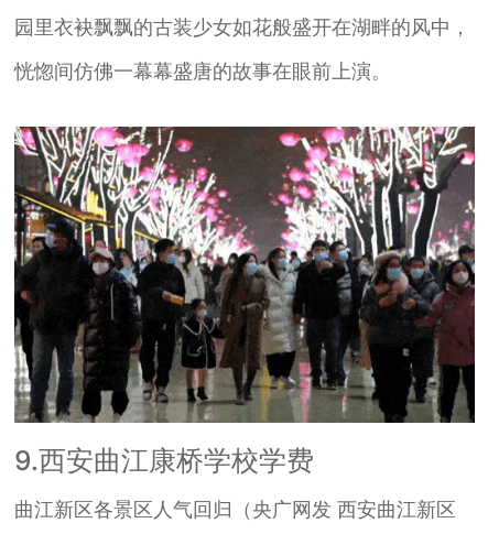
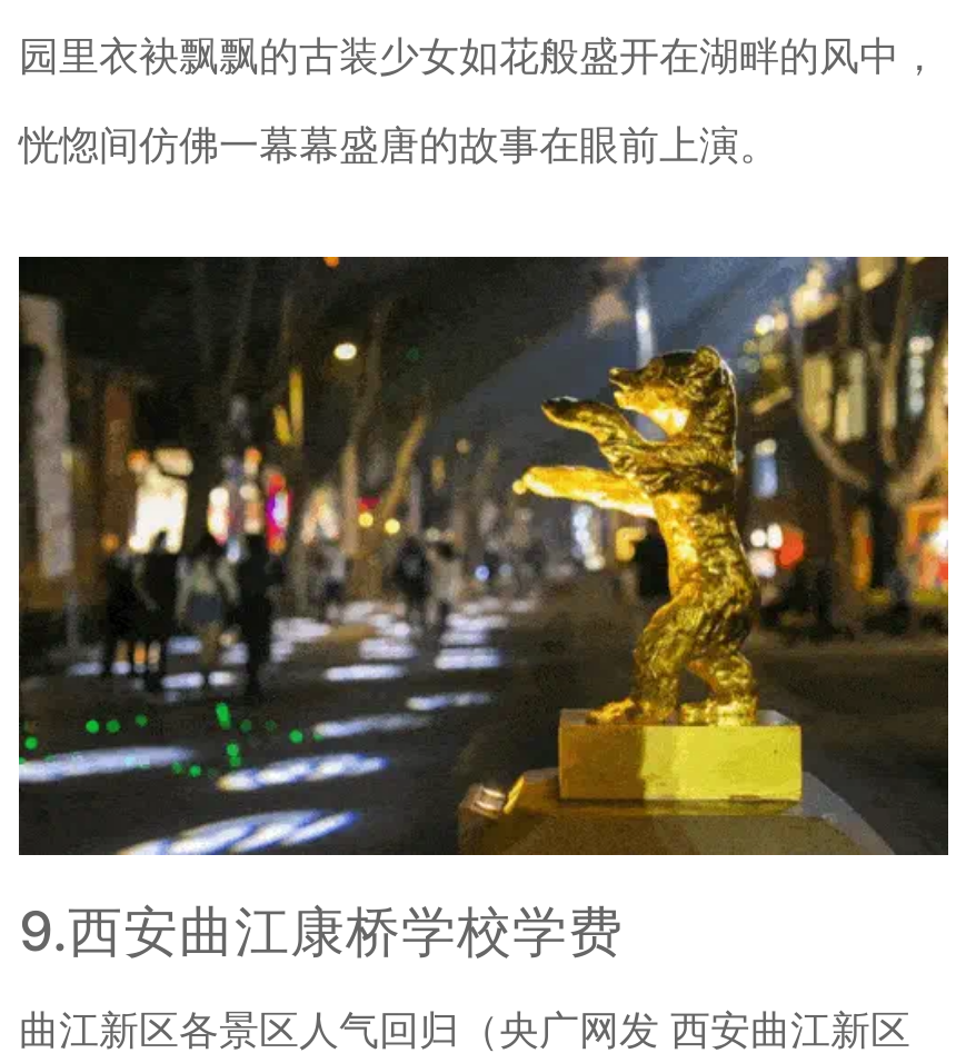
[13,126,476,424] [image] -> [17,255,950,857] [image]

